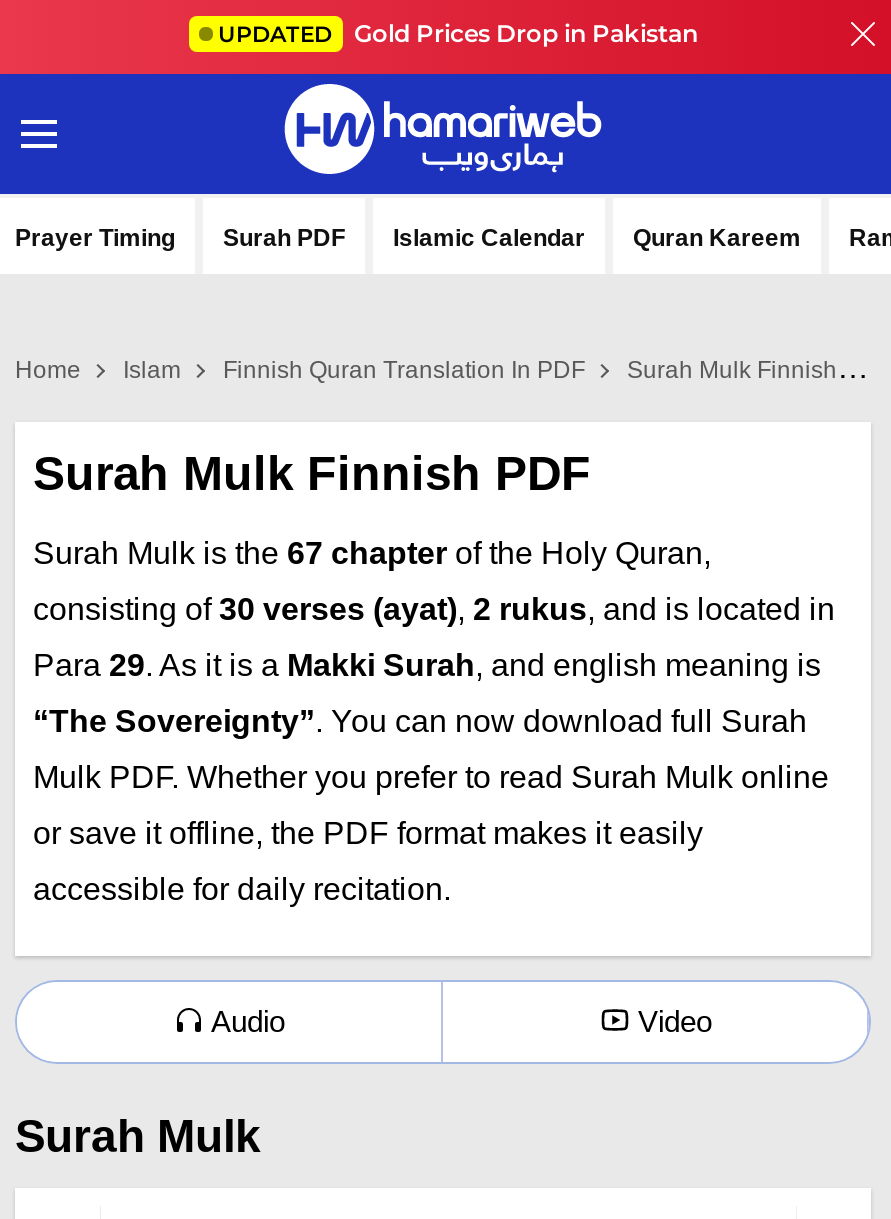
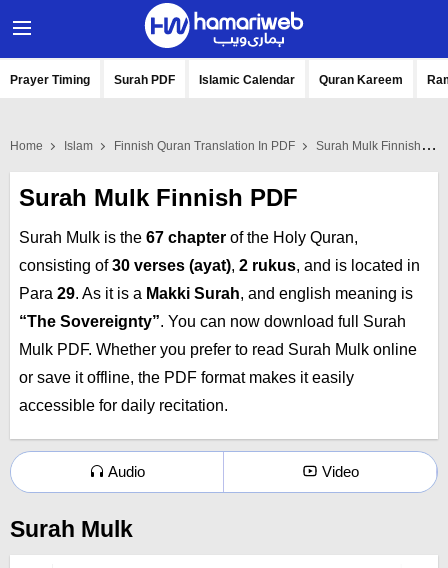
[218,18,698,48] UPDATED Gold Prices Drop in Pakistan -> none

